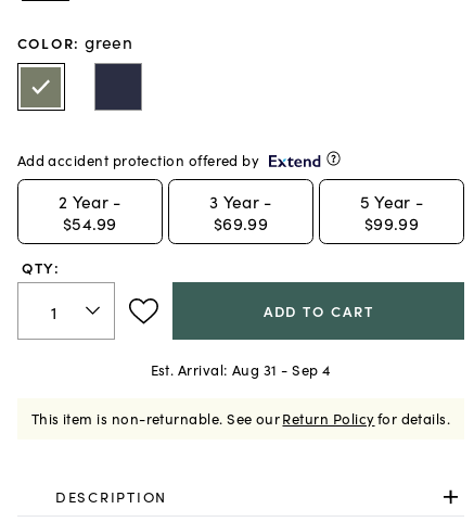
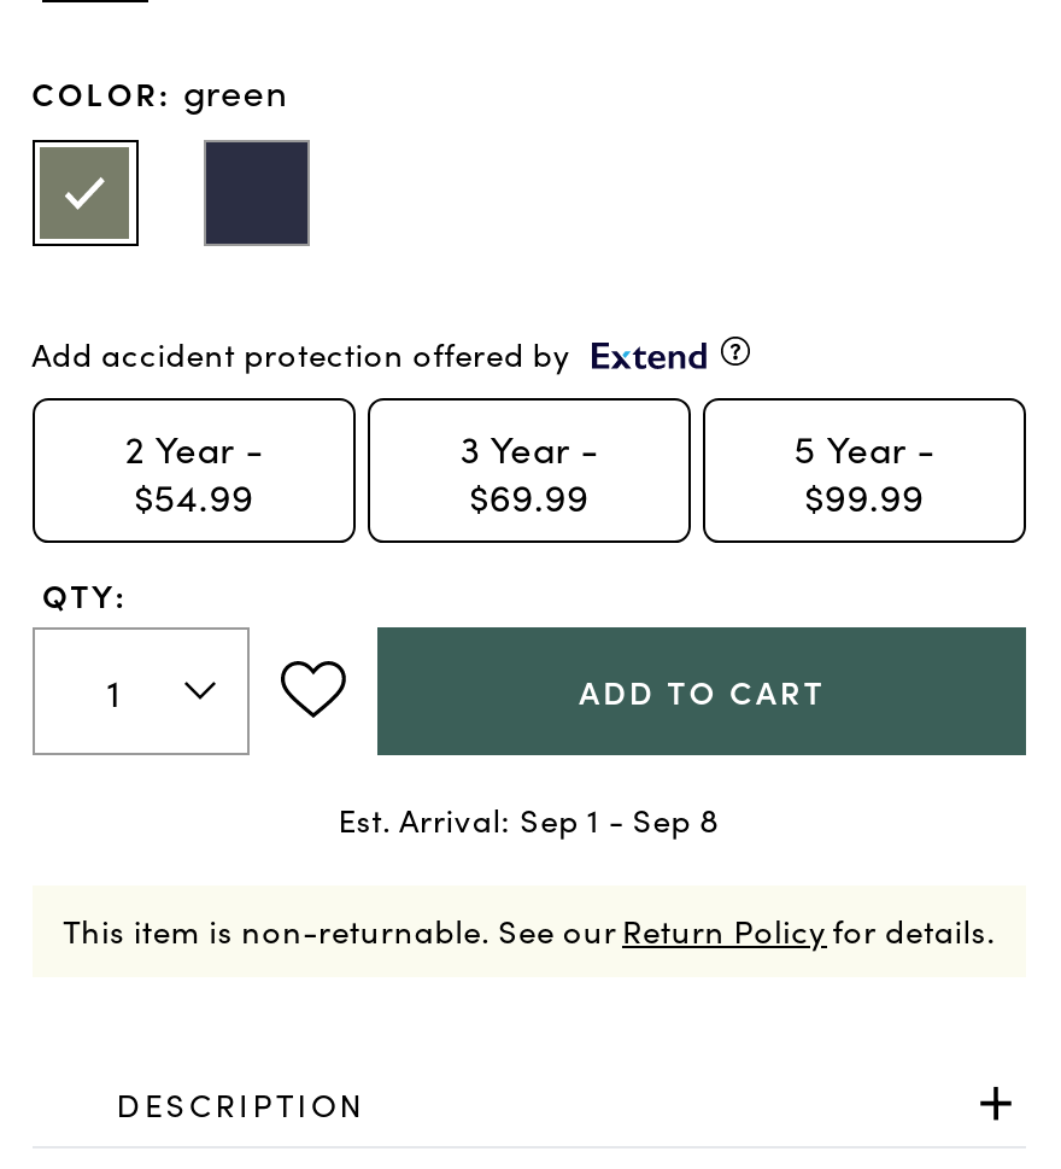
[150,359,331,379] Est. Arrival: Aug 31 - Sep 4 -> [338,798,720,844] Est. Arrival: Sep 1 - Sep 8

